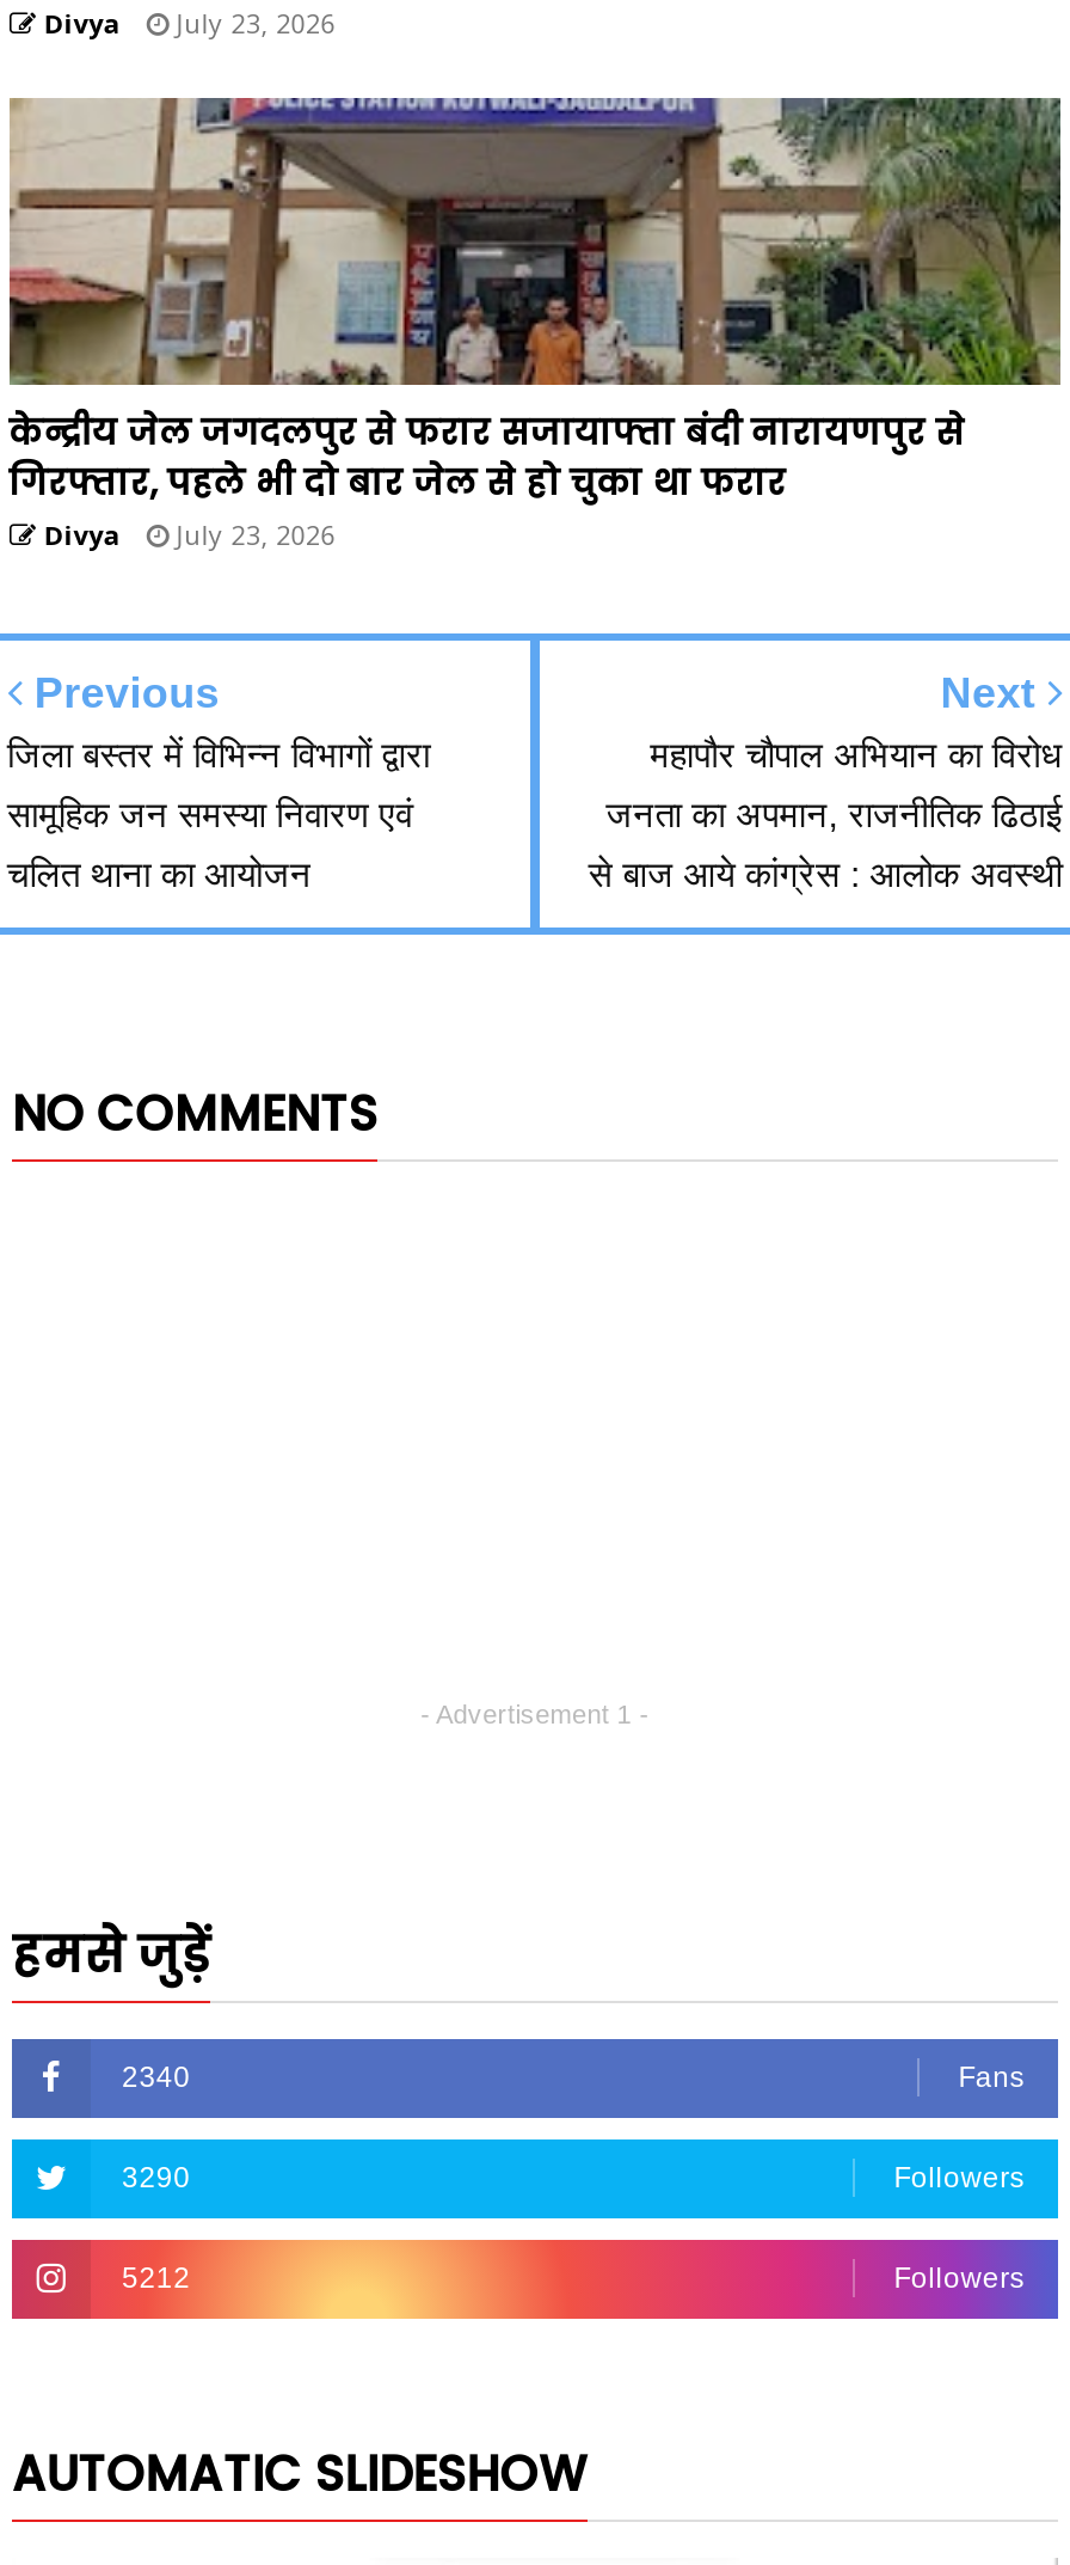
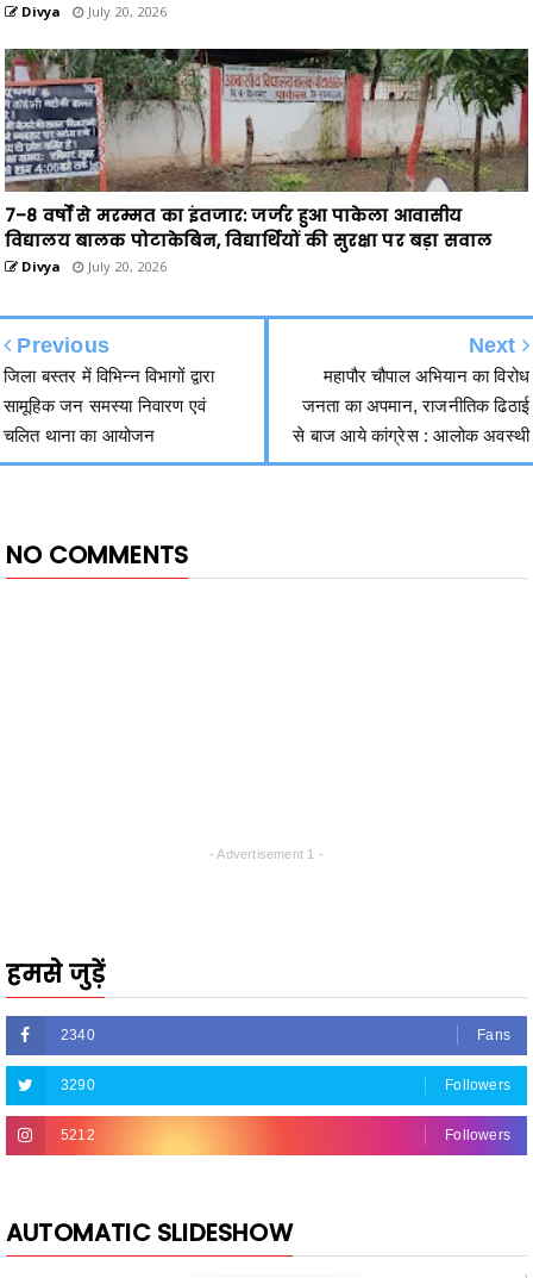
[36,4,335,40] Divya July 23, 2026 -> [18,2,167,20] Divya July 20, 2026
[10,96,1063,506] [image] | केन्द्रीय जेल जगदलपुर से फरार सजायाफ्ता बंदी नारायणपुर से | गिरफ्तार, पहले भी दो बार जेल से हो चुका था फरार -> [4,48,528,252] [image] | 7–8 वर्षों से मरम्मत का इंतजार: जर्जर हुआ पाकेला आवासीय | विद्यालय बालक पोटाकेबिन, विद्यार्थियों की सुरक्षा पर बड़ा सवाल
[36,516,335,551] Divya July 23, 2026 -> [18,257,167,275] Divya July 20, 2026

